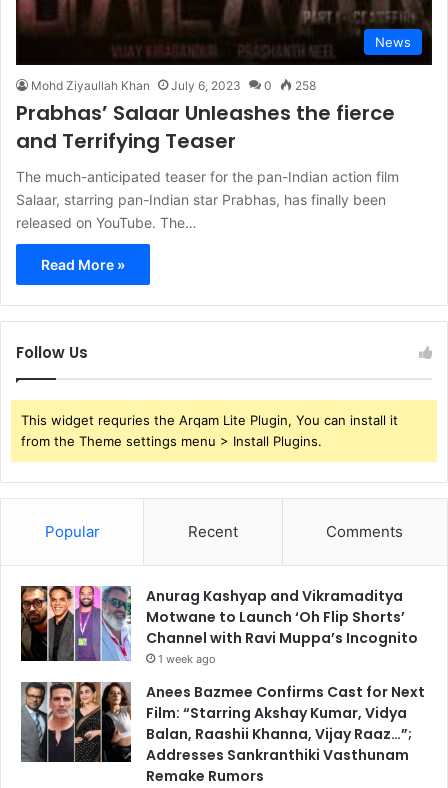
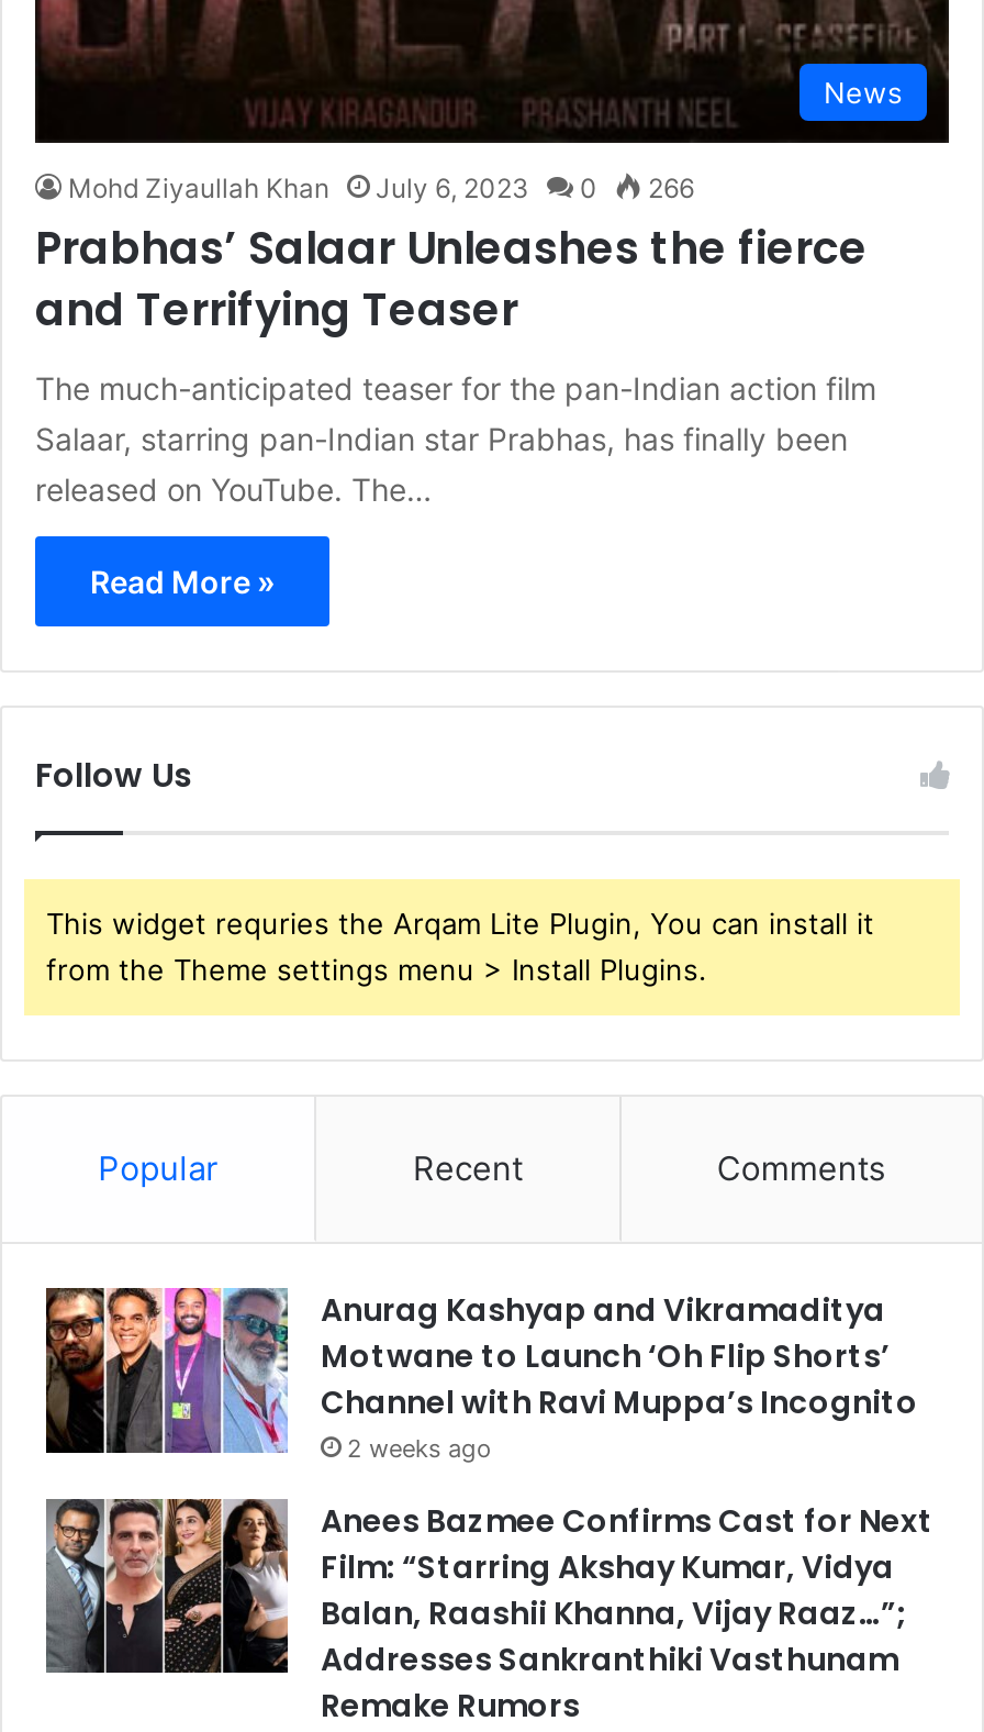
[31,78,316,93] Mohd Ziyaullah Khan July 6, 2023 0 258 -> [68,171,694,204] Mohd Ziyaullah Khan July 6, 2023 0 266
[158,652,216,666] 1 week ago -> [347,1432,492,1463] 2 weeks ago

